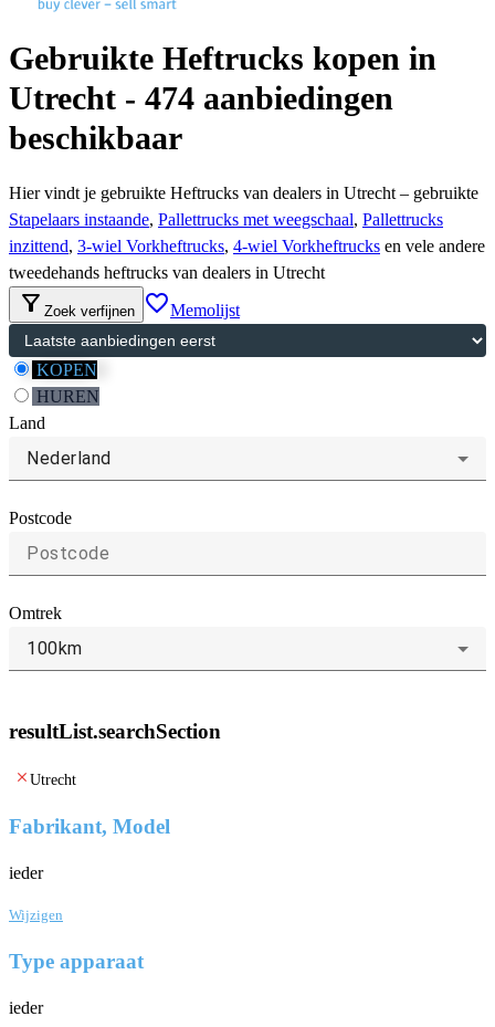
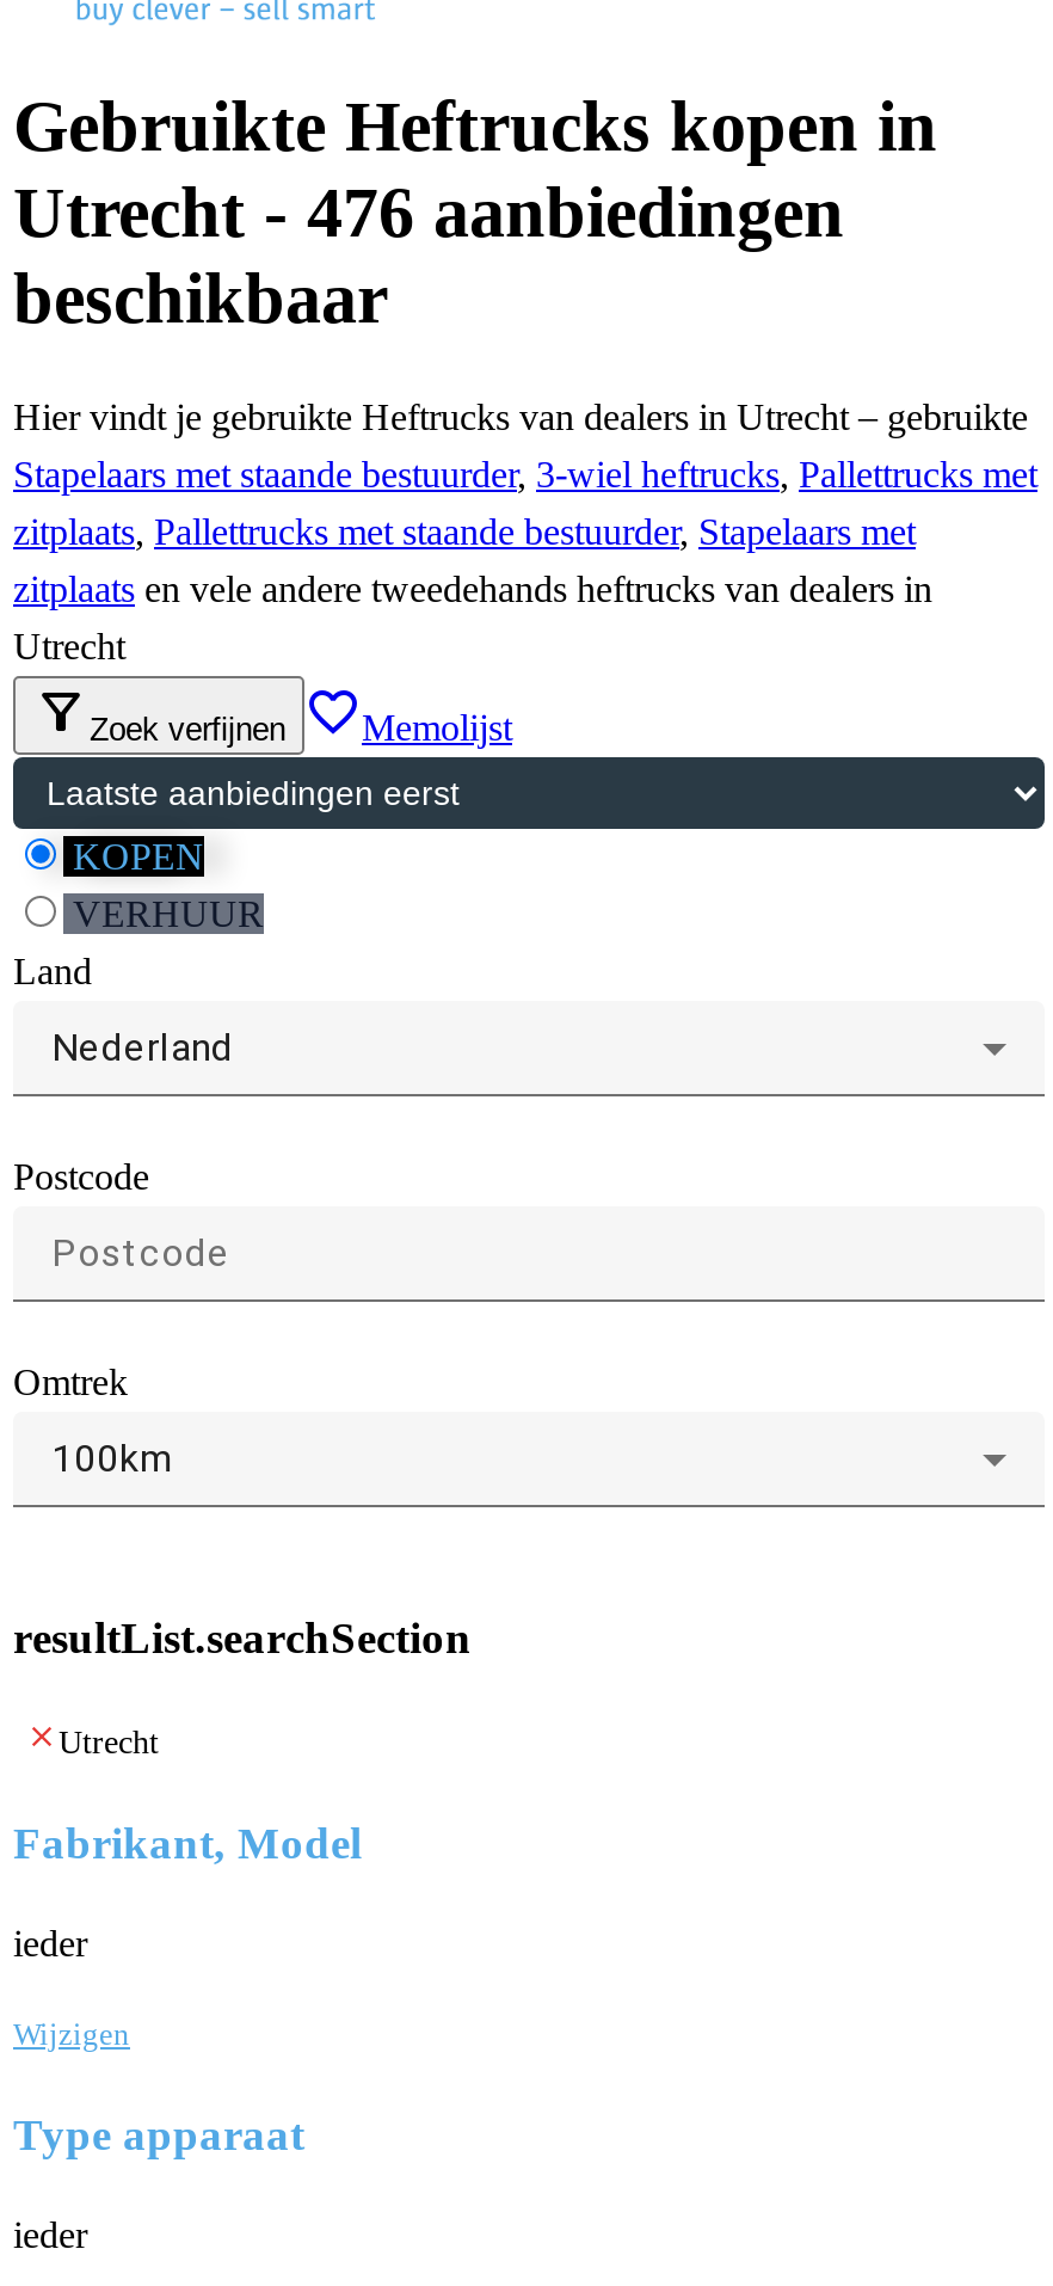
[9,80,393,116] Utrecht - 474 aanbiedingen -> [13,172,844,251] Utrecht - 476 aanbiedingen
[9,210,485,282] Stapelaars instaande, Pallettrucks met weegschaal, Pallettrucks | inzittend, 3-wiel Vorkheftrucks, 4-wiel Vorkheftrucks en vele andere | tweedehands heftrucks van dealers in Utrecht -> [13,454,1037,667] Stapelaars met staande bestuurder, 3-wiel heftrucks, Pallettrucks met | zitplaats, Pallettrucks met staande bestuurder, Stapelaars met | zitplaats en vele andere tweedehands heftrucks van dealers in | Utrecht
[32,387,99,406] HUREN -> [63,894,264,934] VERHUUR

